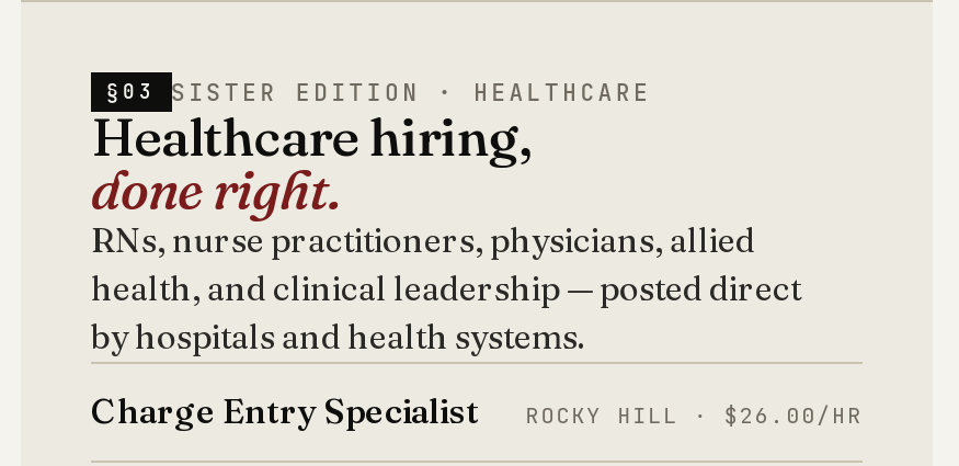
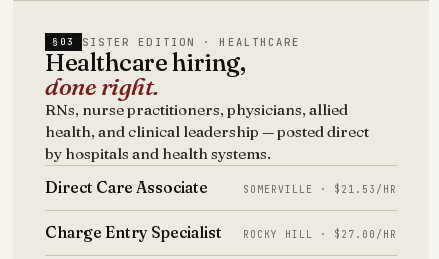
none -> [45,178,397,197] Direct Care Associate | SOMERVILLE · $21.53/HR
[91,391,863,433] Charge Entry Specialist ROCKY HILL · $26.00/HR -> [45,223,397,242] Charge Entry Specialist ROCKY HILL · $27.00/HR

